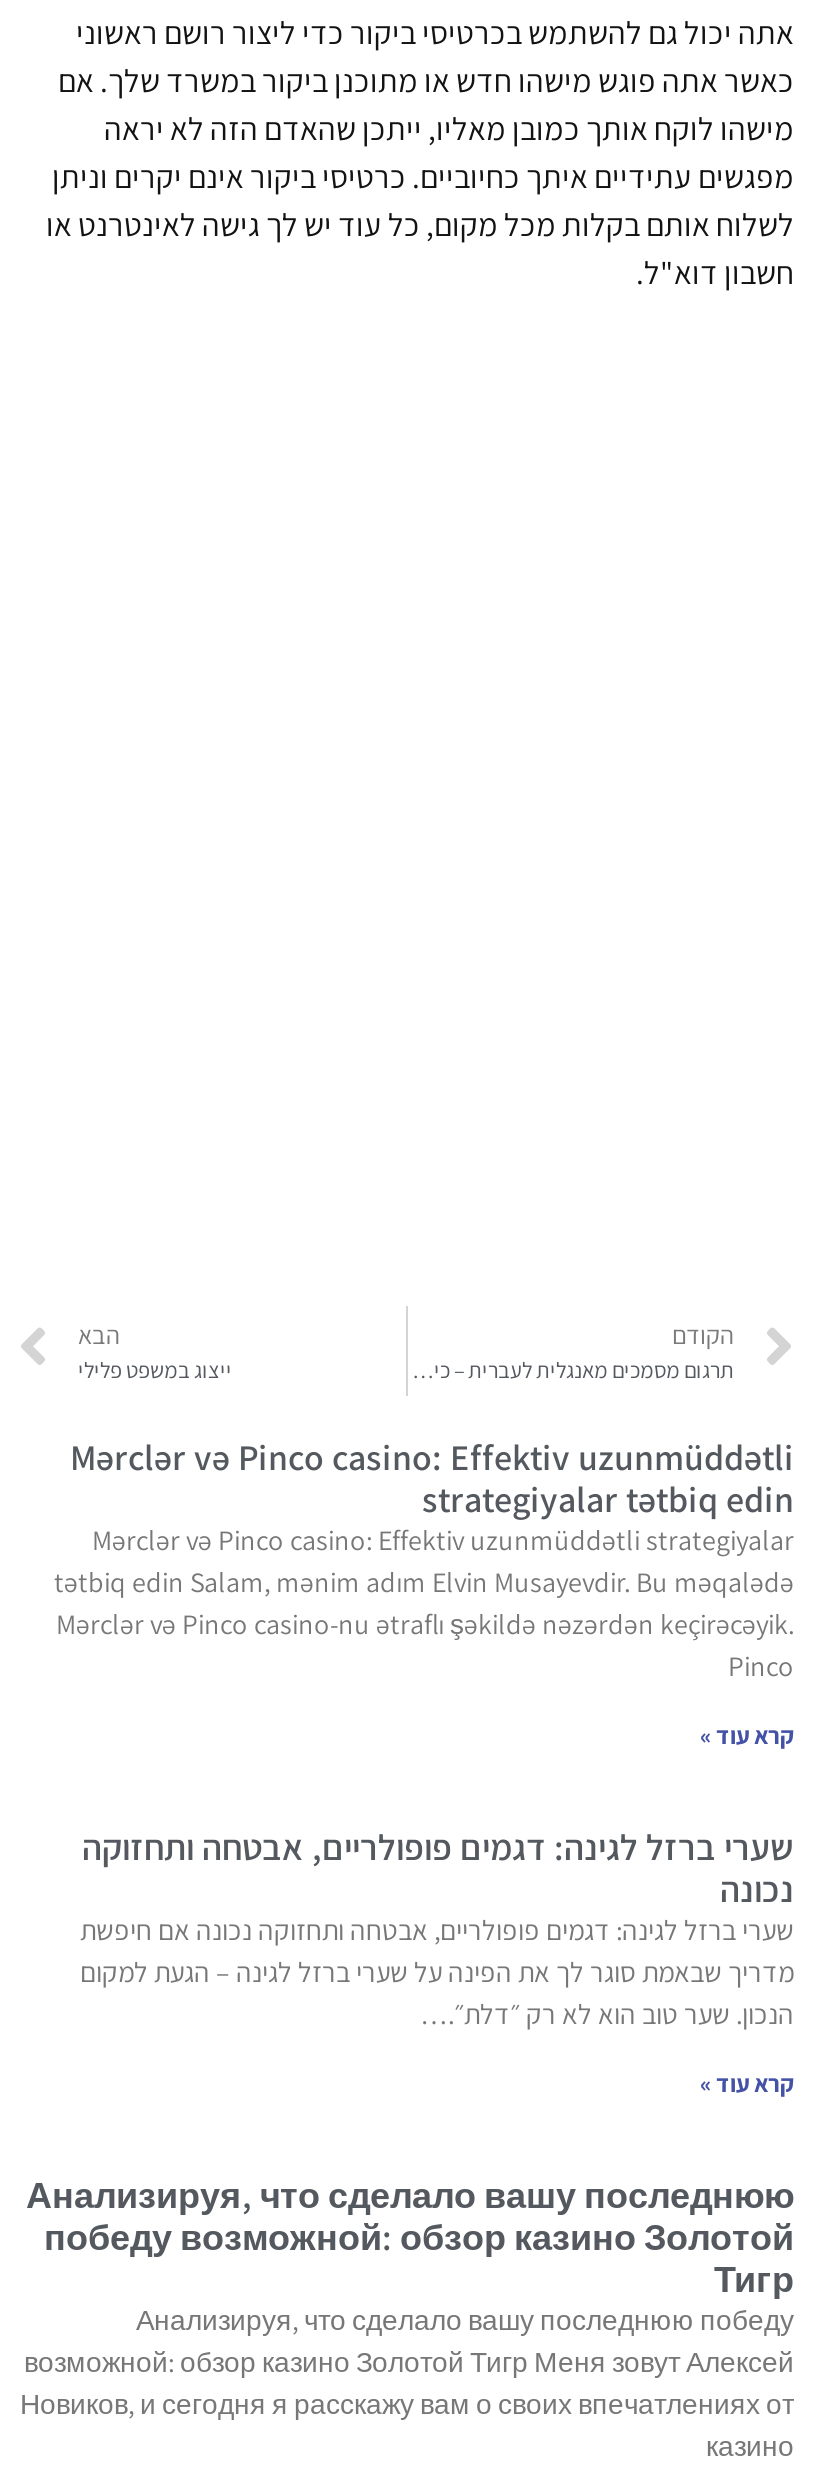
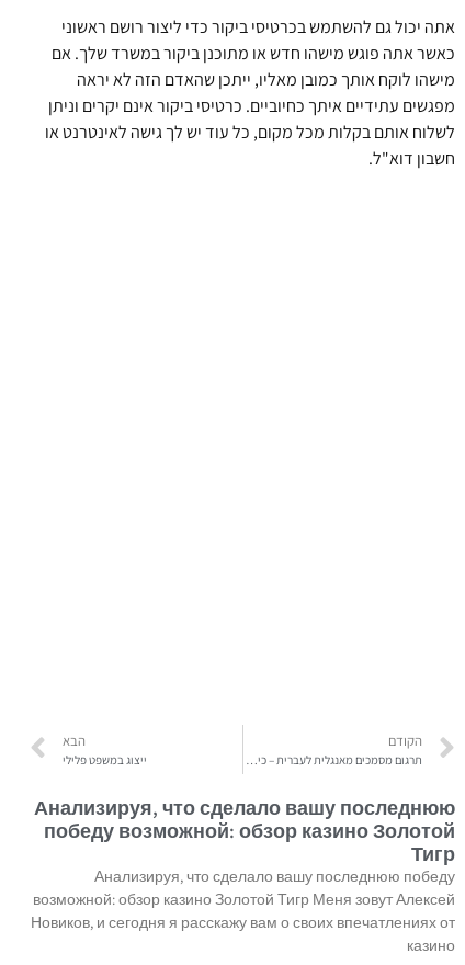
[54,1435,794,2099] Mərclər və Pinco casino: Effektiv uzunmüddətli | strategiyalar tətbiq edin | Mərclər və Pinco casino: Effektiv uzunmüddətli strategiyalar | tətbiq edin Salam, mənim adım Elvin Musayevdir. Bu məqalədə | Mərclər və Pinco casino-nu ətraflı şəkildə nəzərdən keçirəcəyik. | Pinco | קרא עוד » | שערי ברזל לגינה: דגמים פופולריים, אבטחה ותחזוקה | נכונה | שערי ברזל לגינה: דגמים פופולריים, אבטחה ותחזוקה נכונה אם חיפשת | מדריך שבאמת סוגר לך את הפינה על שערי ברזל לגינה – הגעת למקום | הנכון. שער טוב הוא לא רק ״דלת״.… | קרא עוד » -> none

